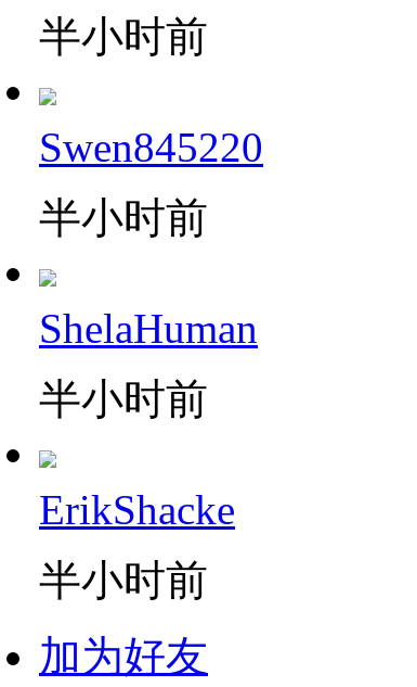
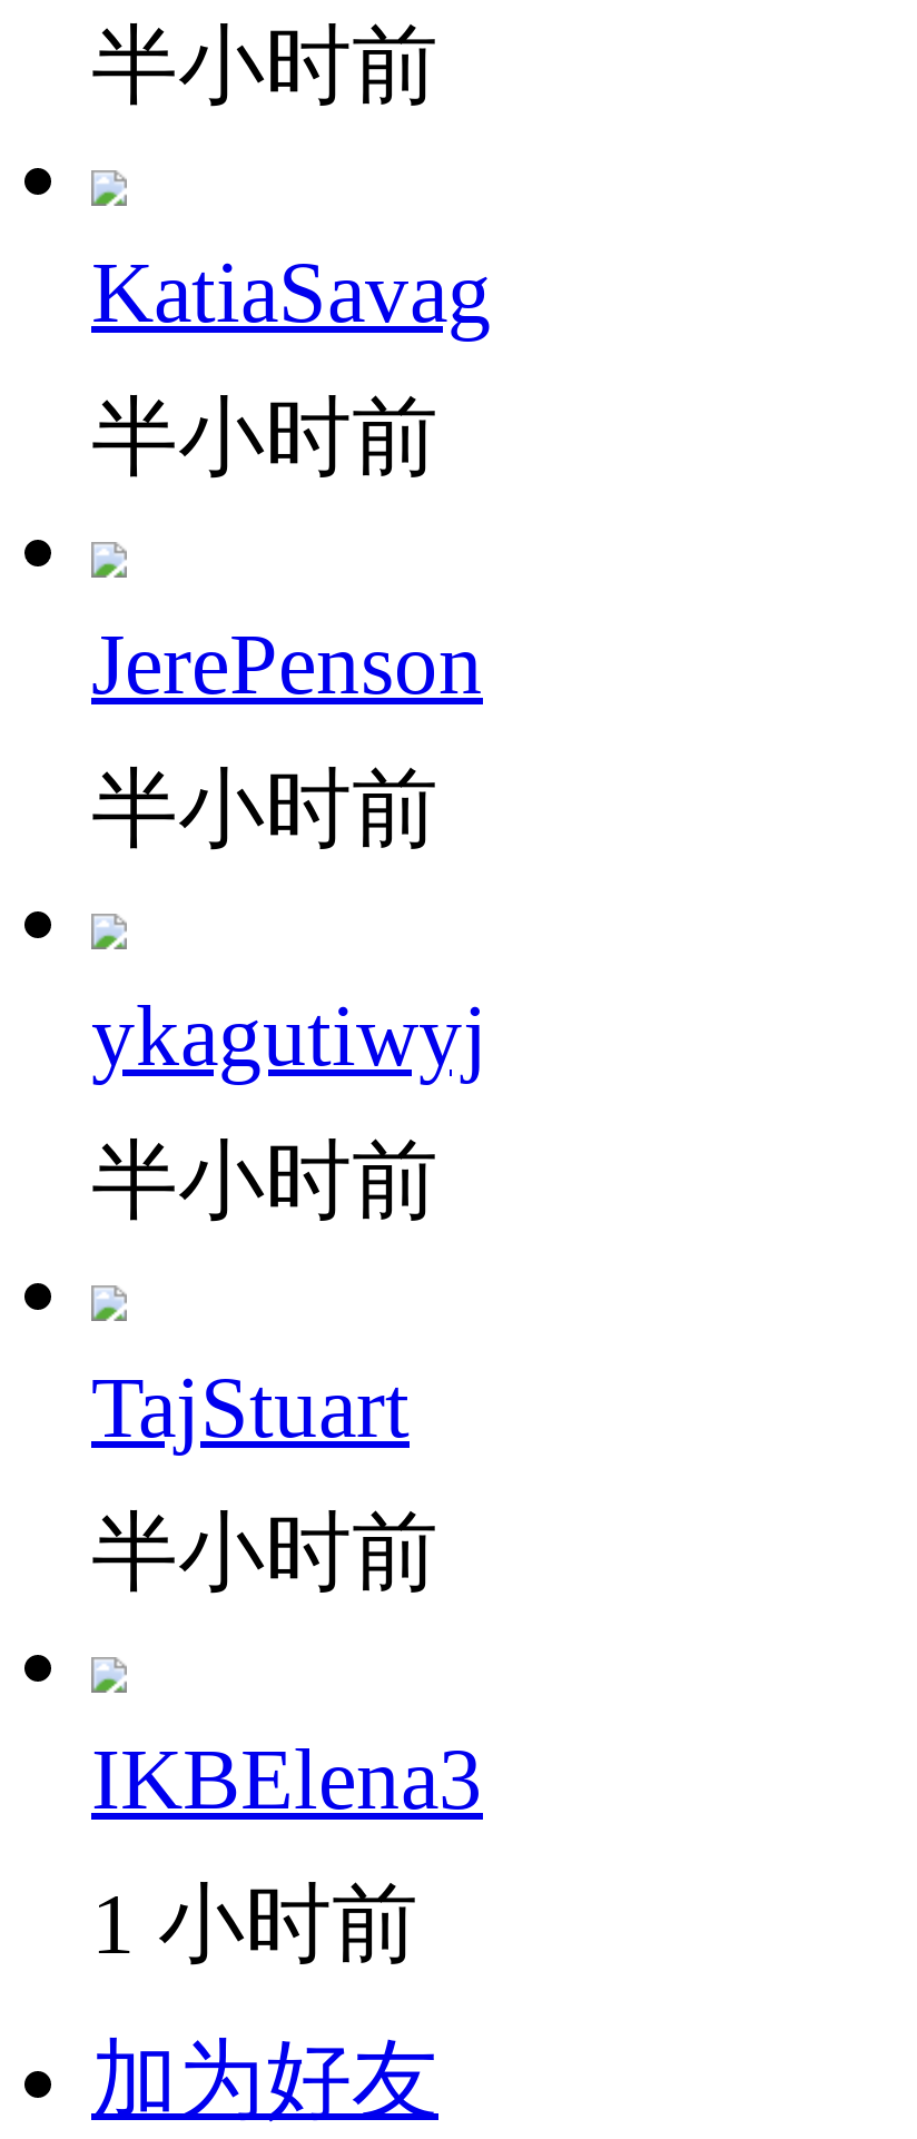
[39,123,263,170] Swen845220 -> [91,243,492,339] KatiaSavag
[39,305,258,351] ShelaHuman -> [91,615,483,710] JerePenson
[39,486,235,532] ErikShacke -> [91,986,487,1082] ykagutiwyj
none -> [91,1358,483,1970] TajStuart | 半小时前 | IKBElena3 | 1 小时前

